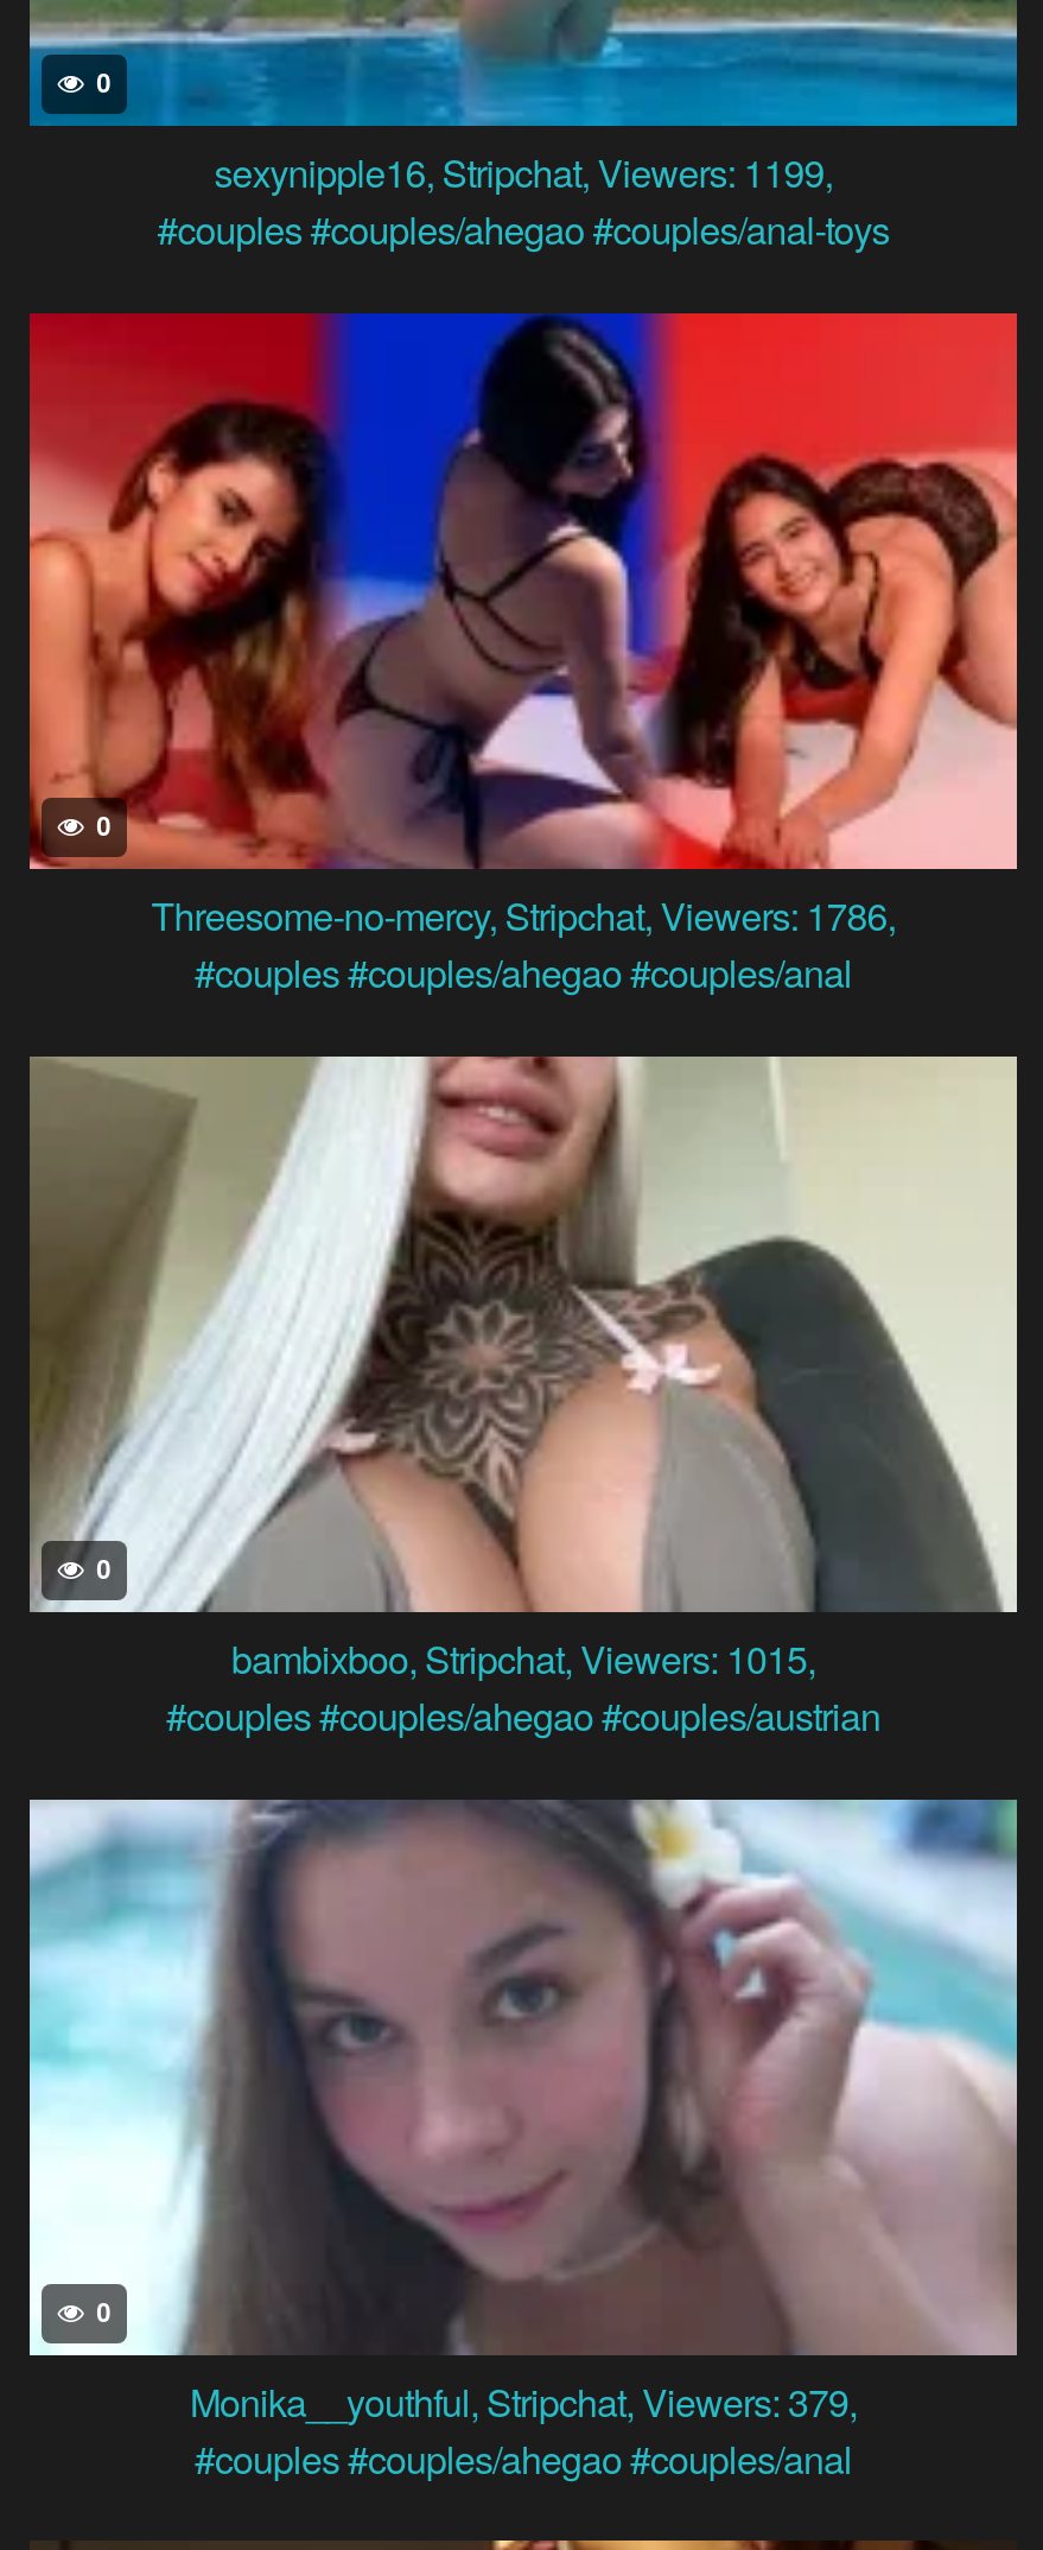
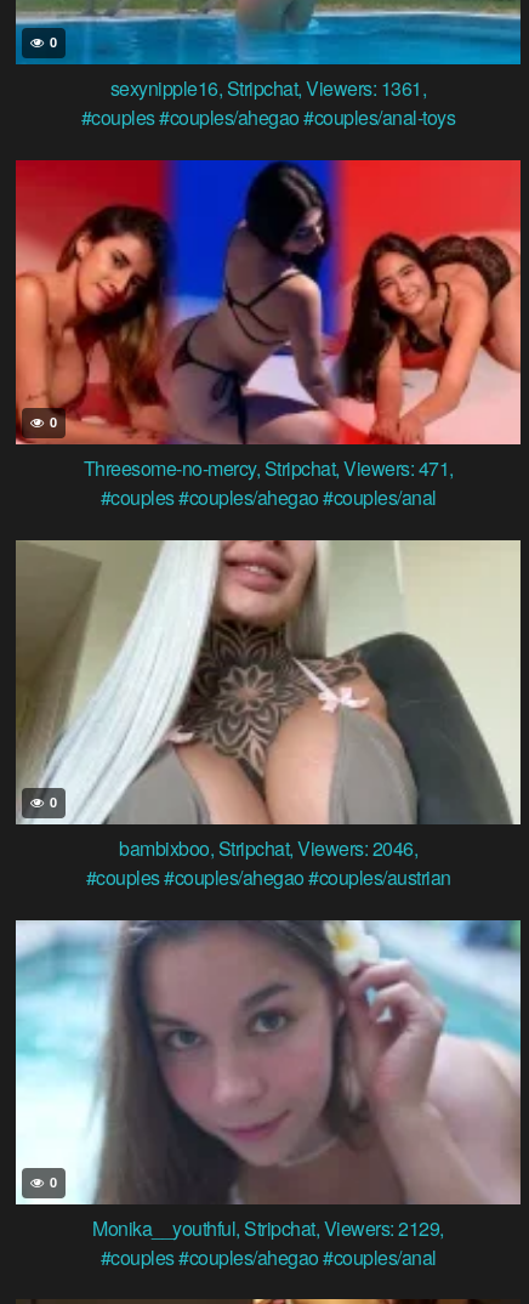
[214,146,832,200] sexynipple16, Stripchat, Viewers: 1199, -> [110,74,426,102] sexynipple16, Stripchat, Viewers: 1361,
[151,888,895,943] Threesome-no-mercy, Stripchat, Viewers: 1786, -> [83,454,453,482] Threesome-no-mercy, Stripchat, Viewers: 471,
[231,1631,815,1685] bambixboo, Stripchat, Viewers: 1015, -> [119,834,417,862] bambixboo, Stripchat, Viewers: 2046,
[190,2373,857,2428] Monika__youthful, Stripchat, Viewers: 379, -> [92,1214,444,1242] Monika__youthful, Stripchat, Viewers: 2129,

